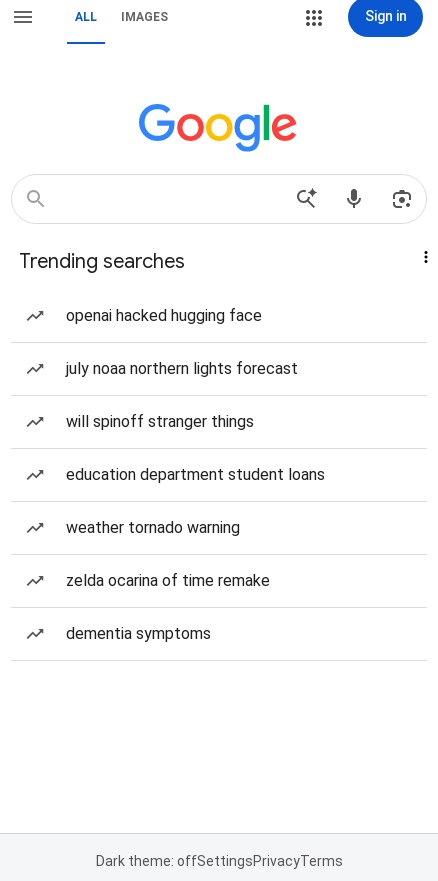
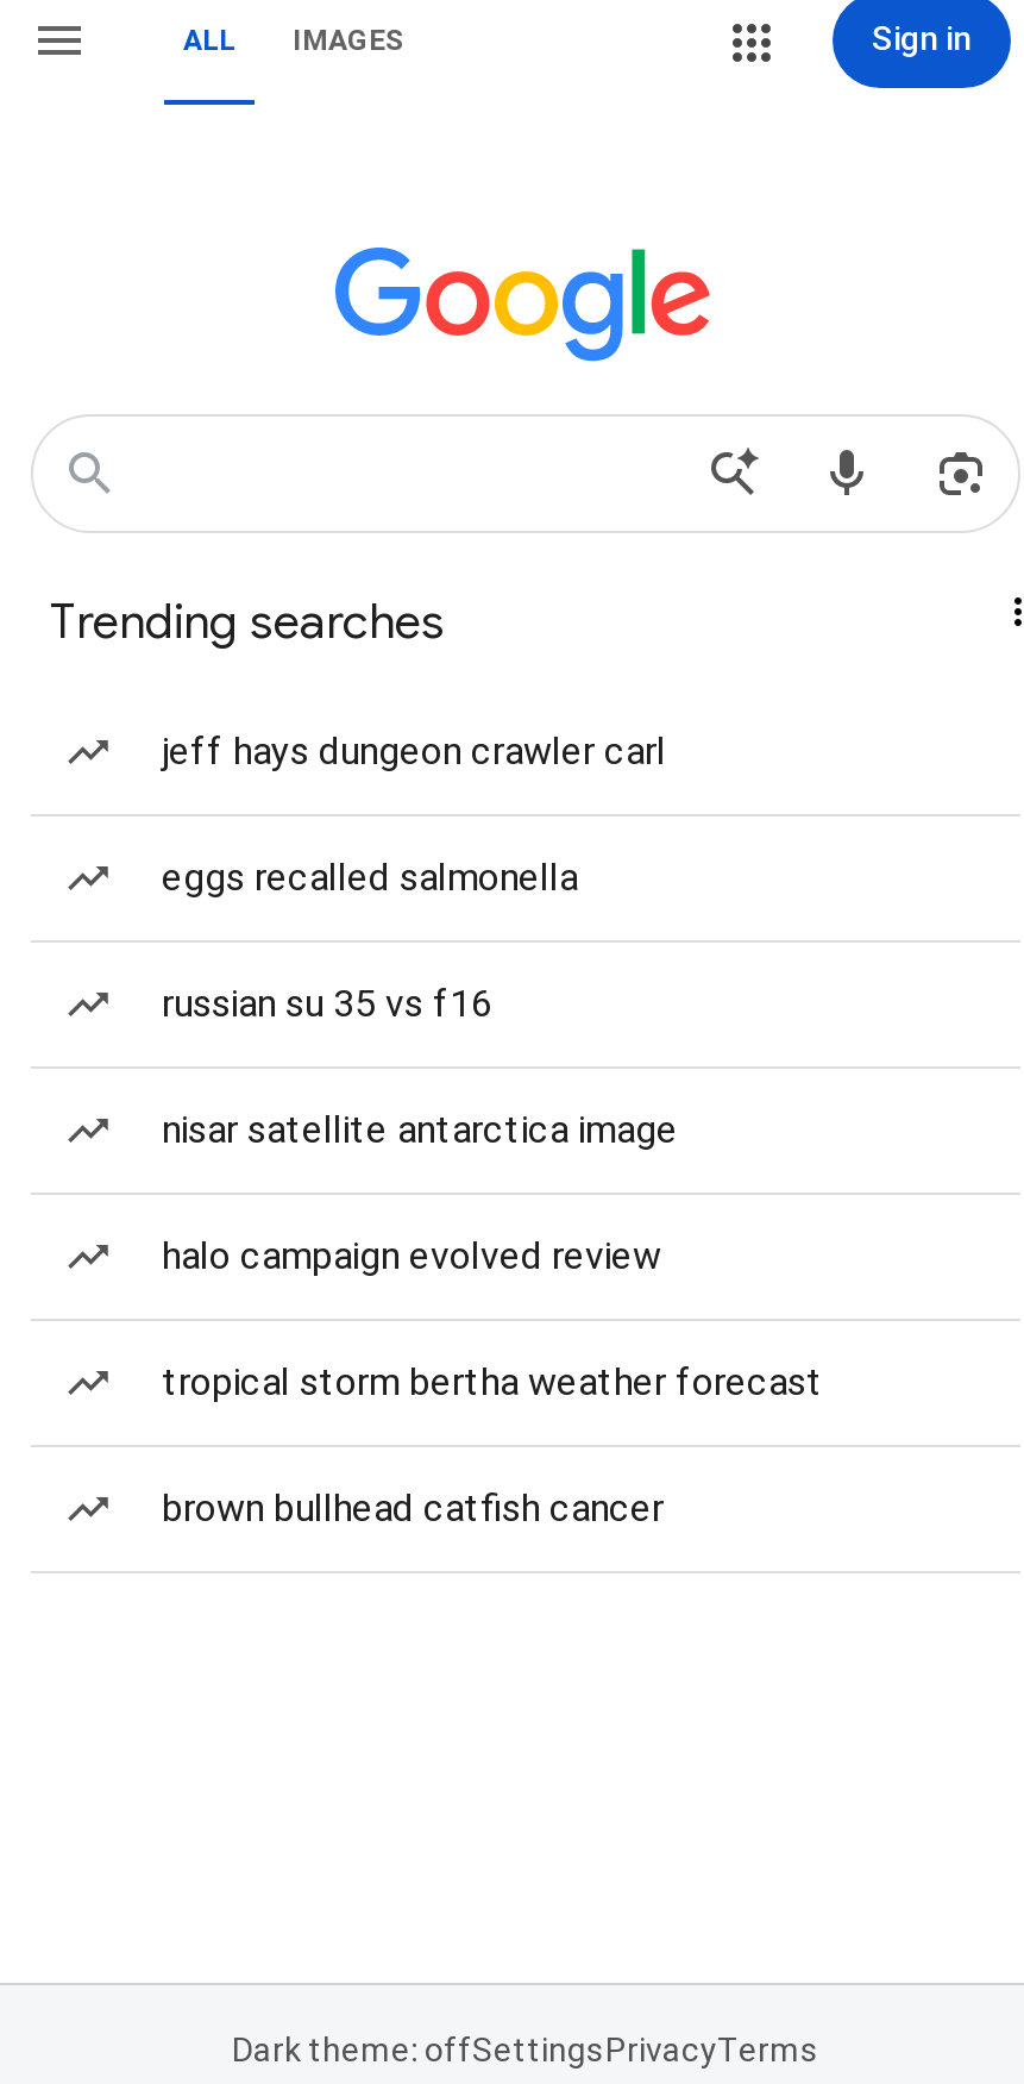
[66,306,262,325] openai hacked hugging face -> [162,728,666,774] jeff hays dungeon crawler carl
[66,359,298,378] july noaa northern lights forecast -> [162,855,578,900] eggs recalled salmonella
[66,412,254,431] will spinoff stranger things -> [162,981,492,1026] russian su 35 vs f16
[66,465,325,484] education department student loans -> [162,1107,678,1152] nisar satellite antarctica image
[66,518,240,537] weather tornado warning -> [162,1233,661,1278] halo campaign evolved review
[66,571,270,590] zelda ocarina of time remake -> [162,1359,823,1404] tropical storm bertha weather forecast
[66,624,211,643] dementia symptoms -> [162,1485,664,1531] brown bullhead catfish cancer

